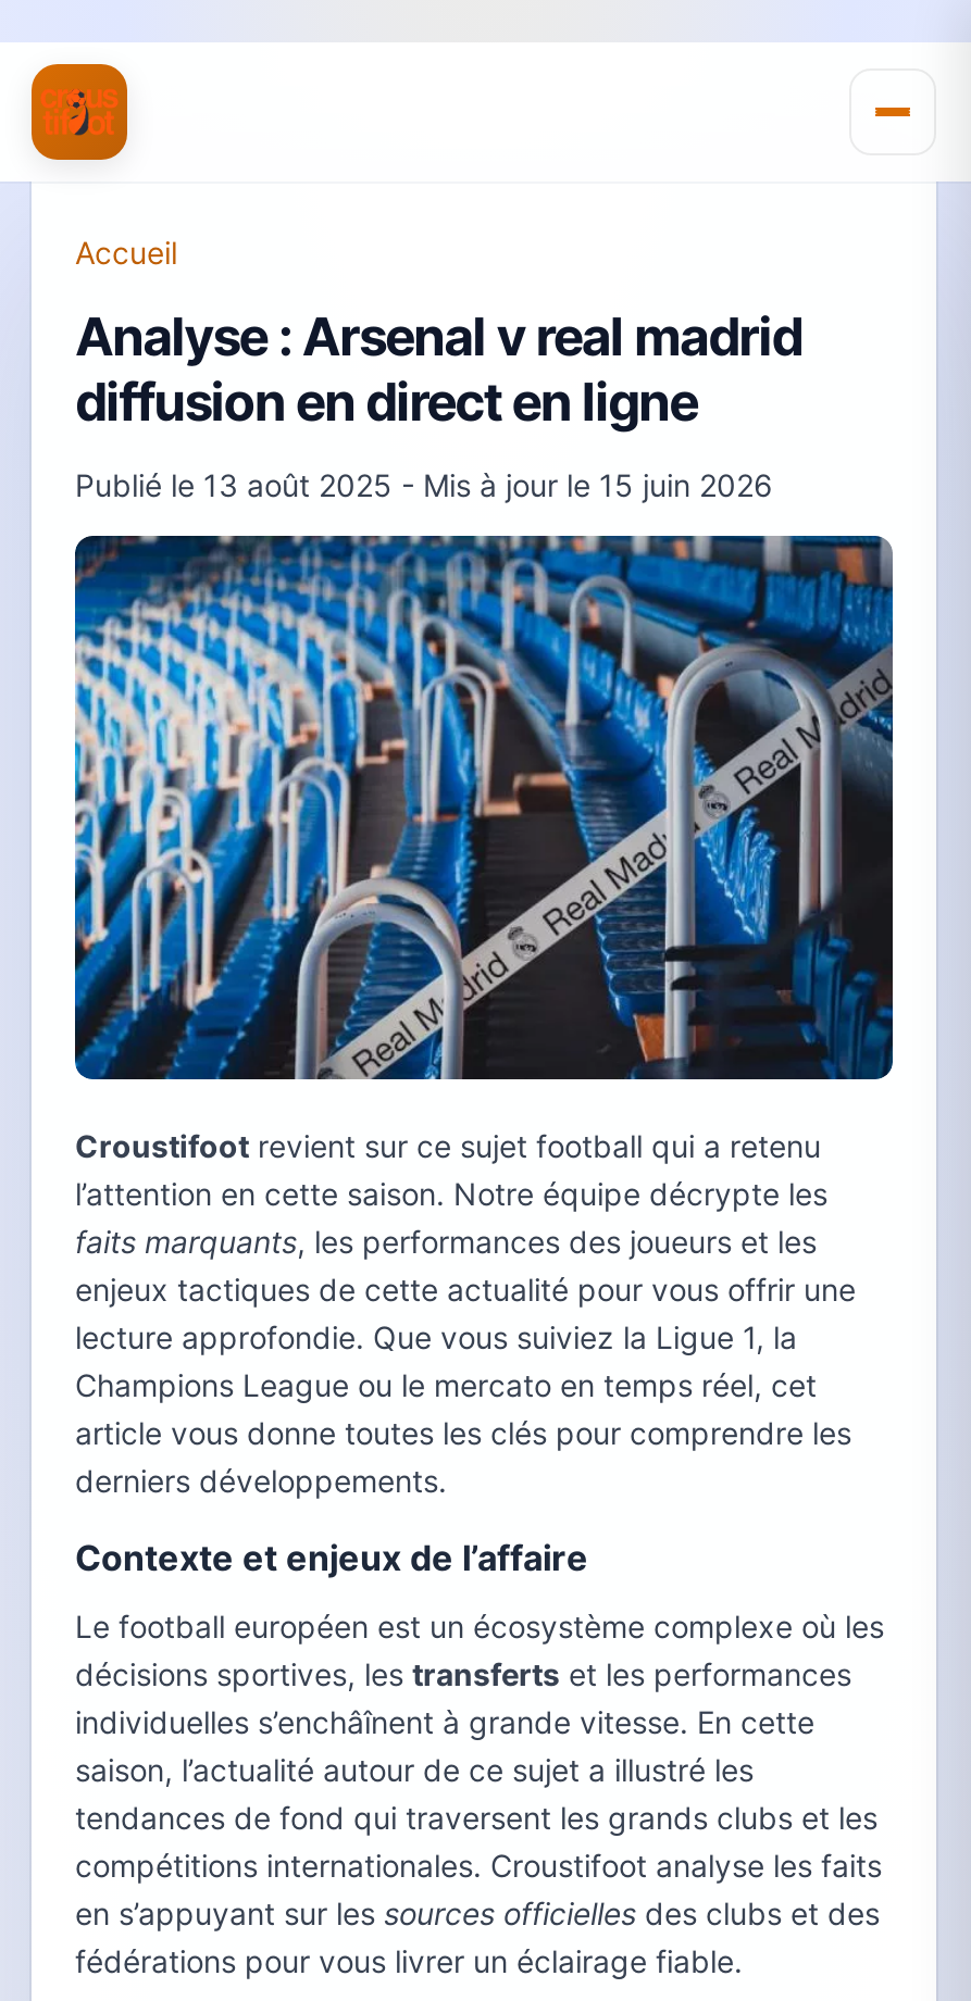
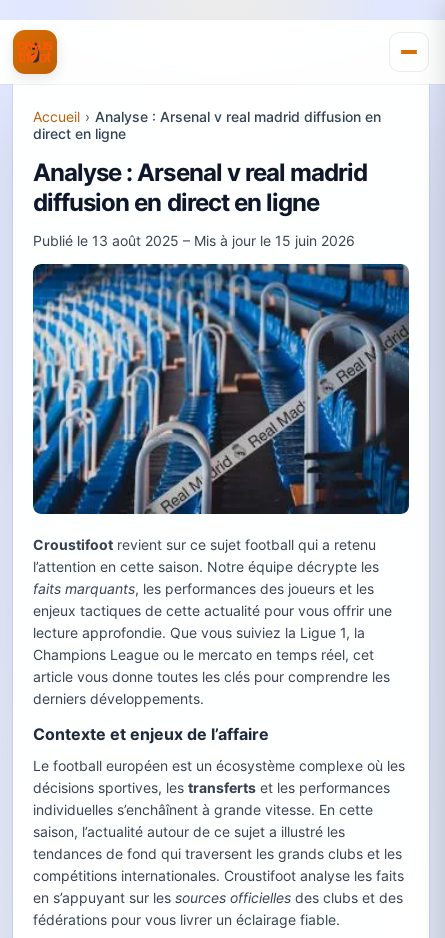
[75,234,177,271] Accueil -> [33,108,381,142] Accueil › Analyse : Arsenal v real madrid diffusion en | direct en ligne
[75,466,773,503] Publié le 13 août 2025 - Mis à jour le 15 juin 2026 -> [33,232,355,249] Publié le 13 août 2025 – Mis à jour le 15 juin 2026

